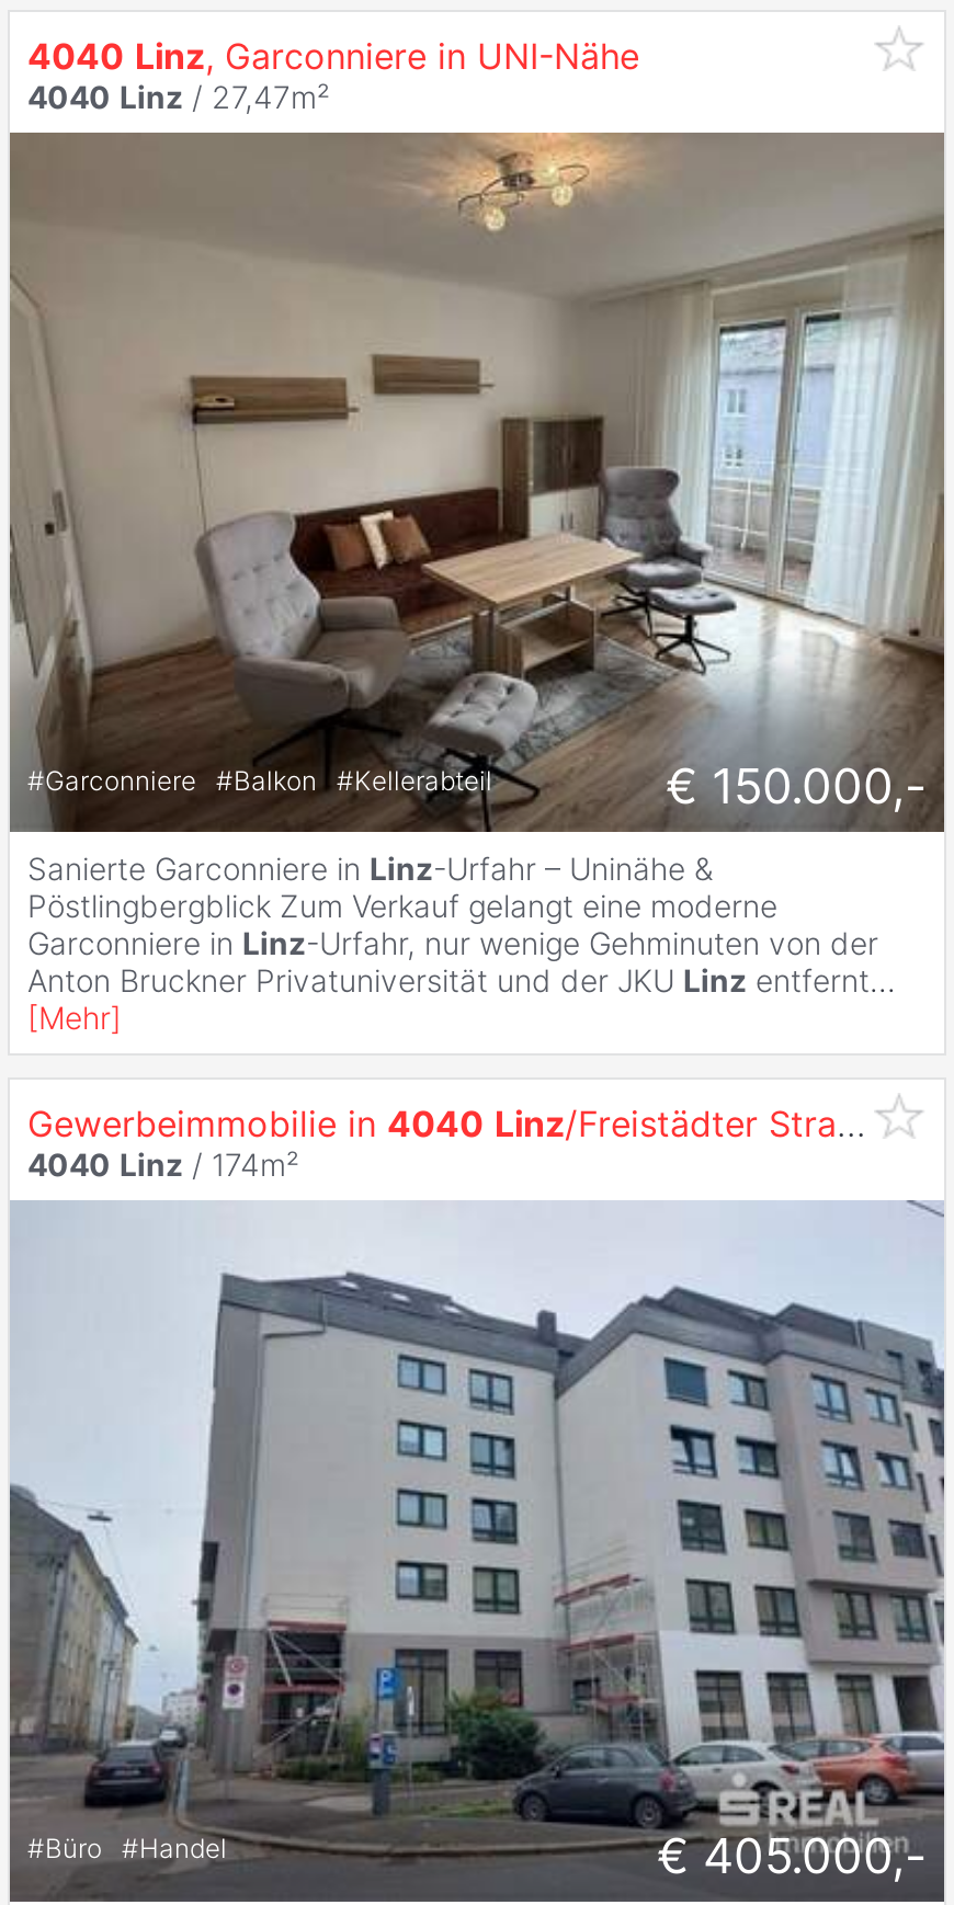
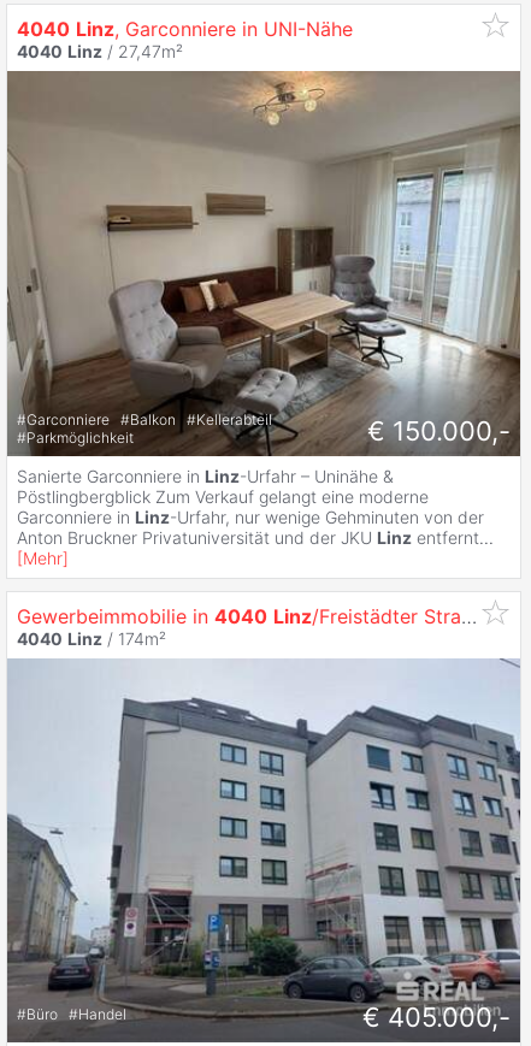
none -> [17,429,134,447] #Parkmöglichkeit

